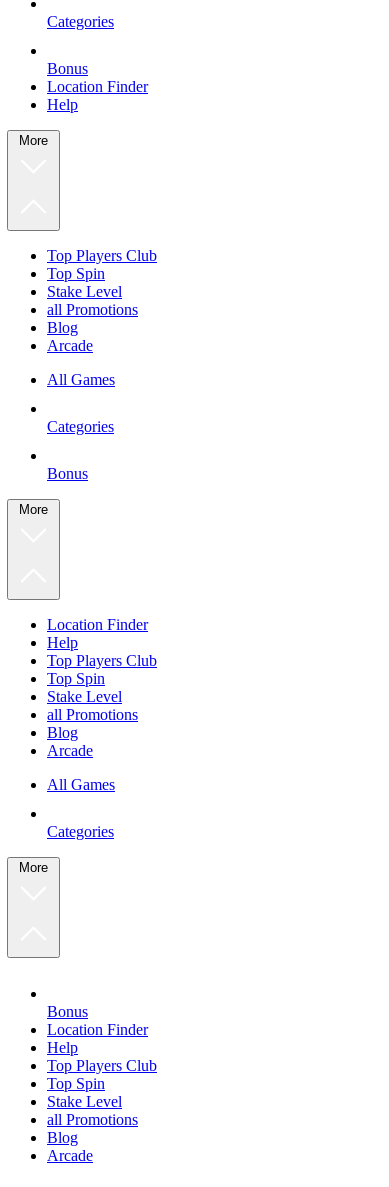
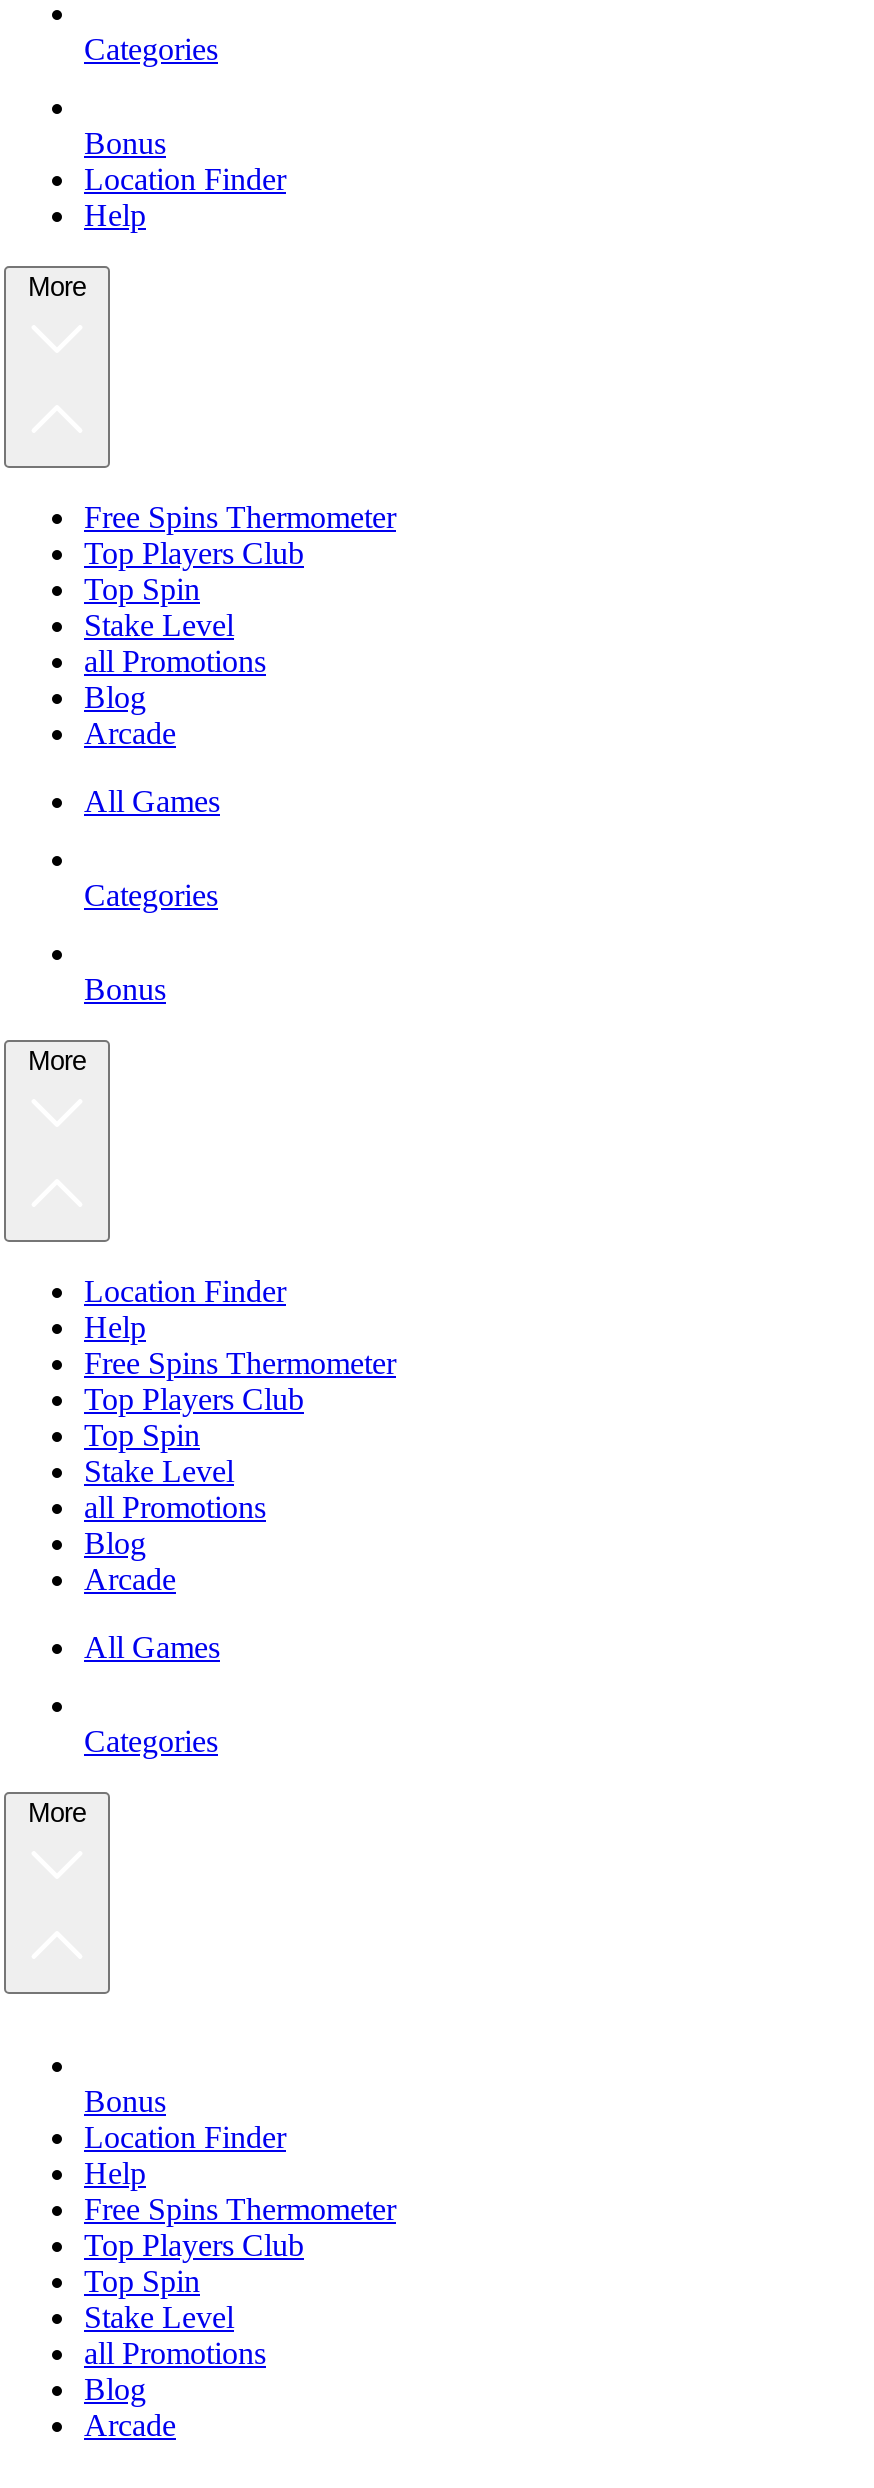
none -> [84,500,396,534] Free Spins Thermometer
none -> [84,1346,396,1380] Free Spins Thermometer
none -> [84,2192,396,2226] Free Spins Thermometer

